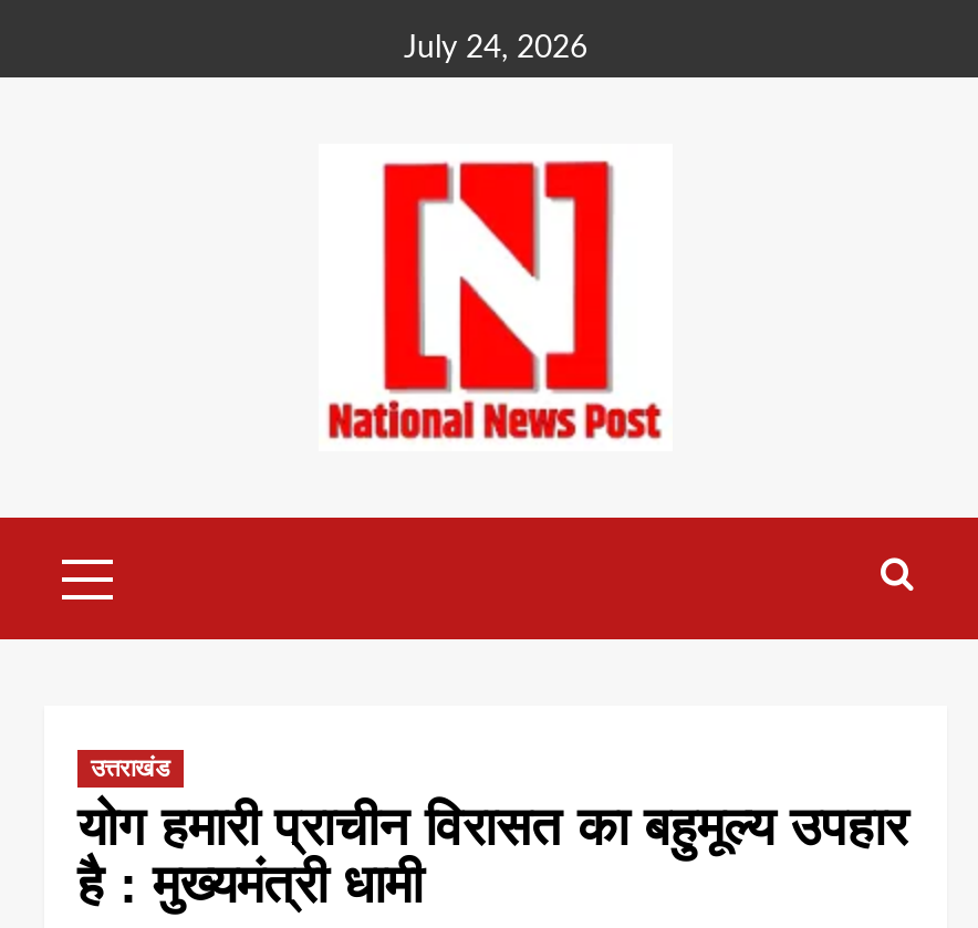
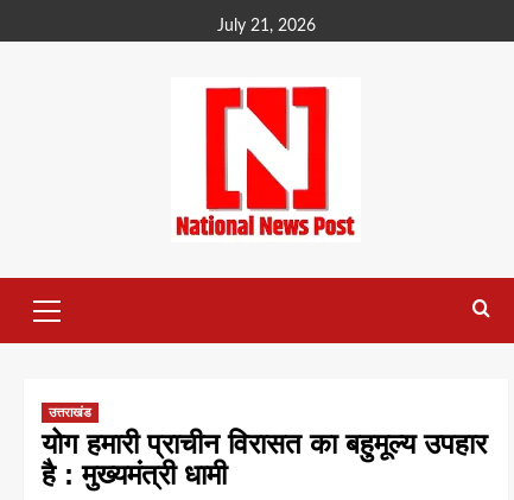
[404,33,587,64] July 24, 2026 -> [217,18,315,34] July 21, 2026

